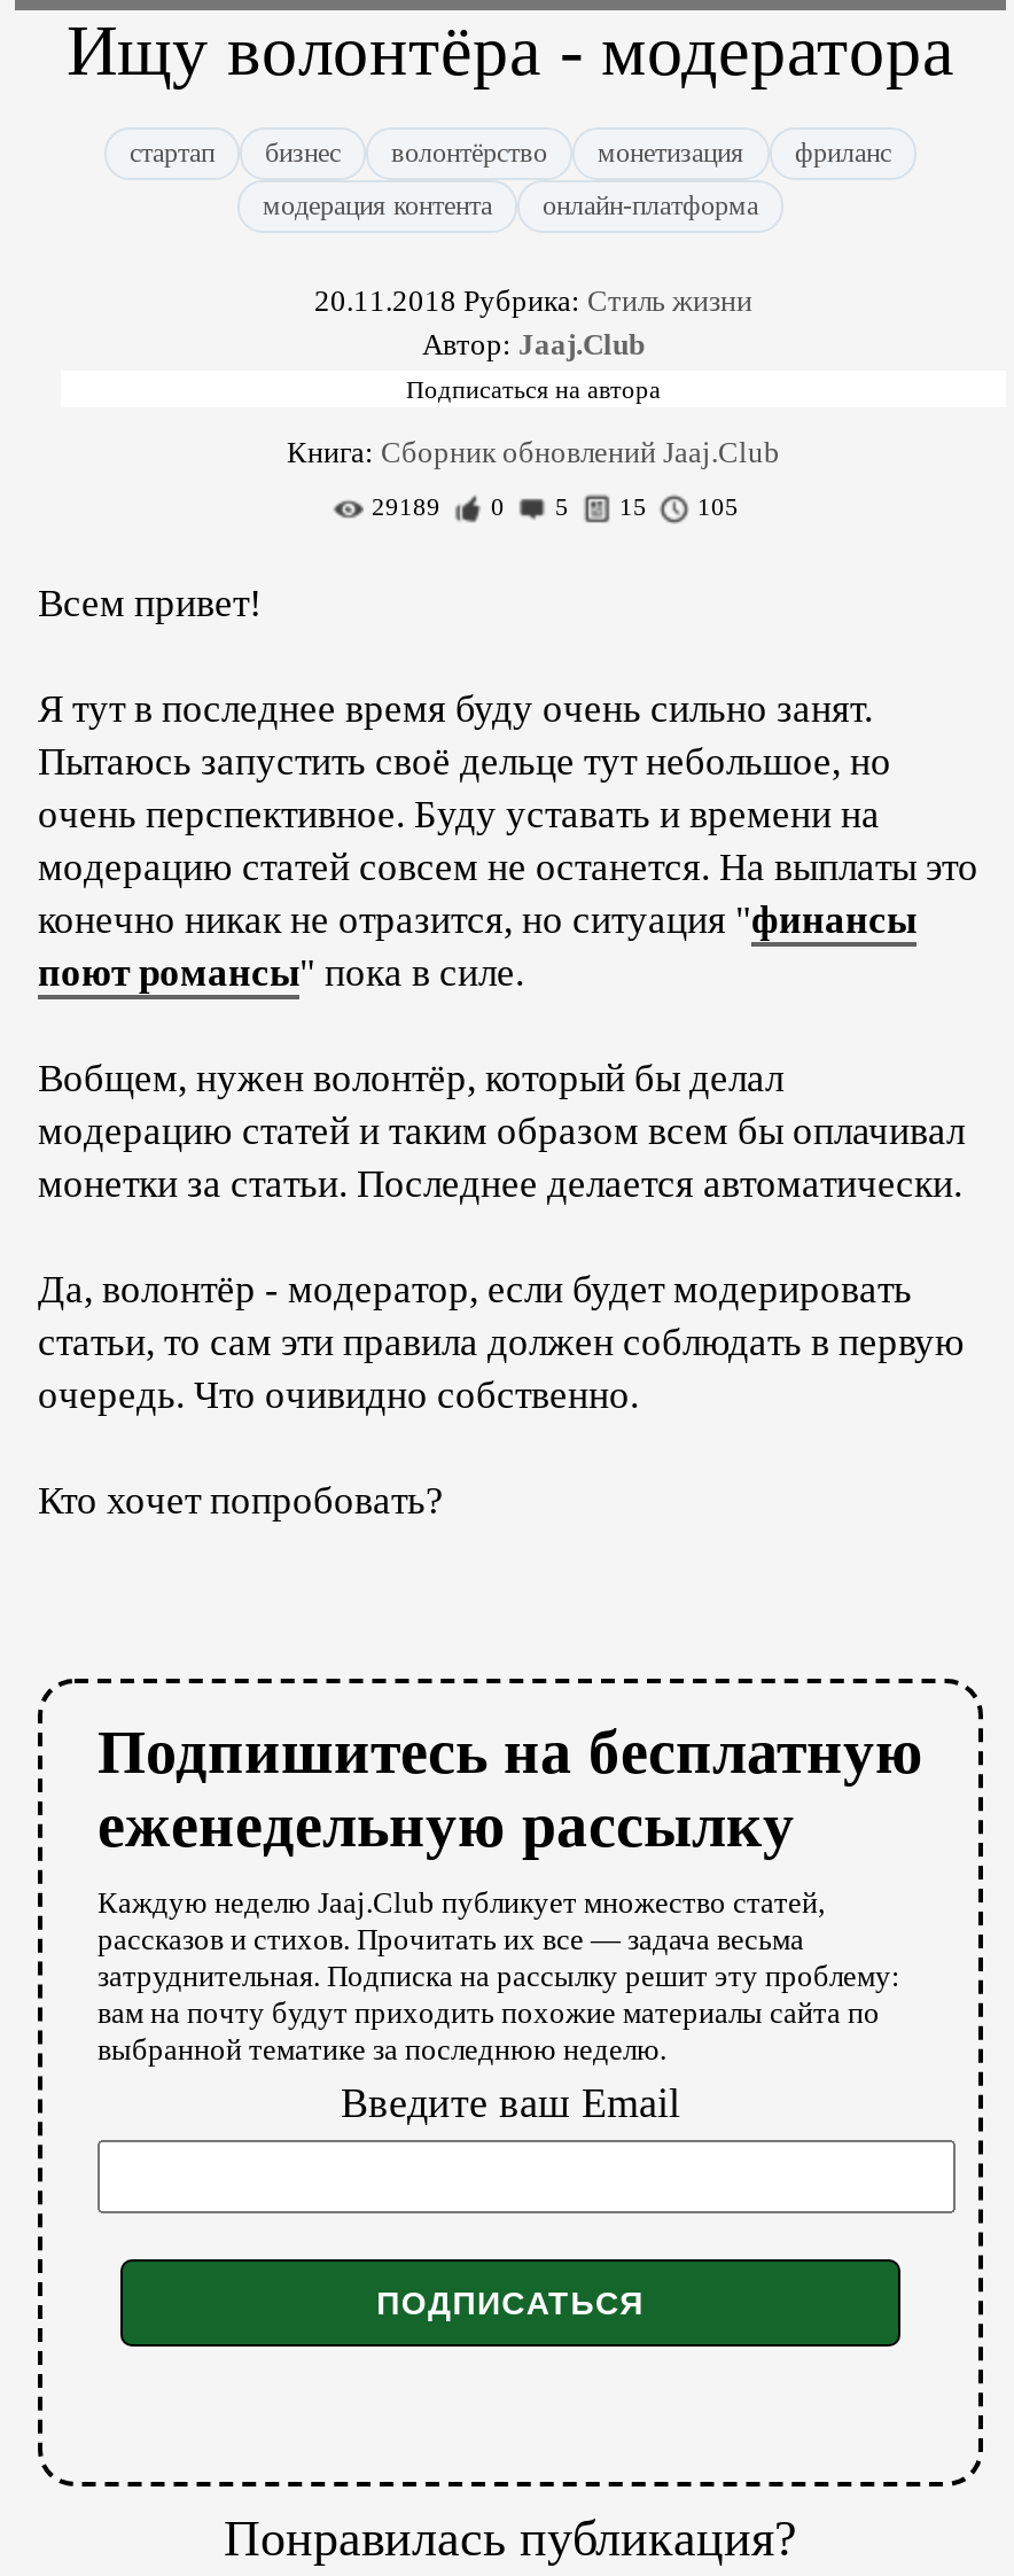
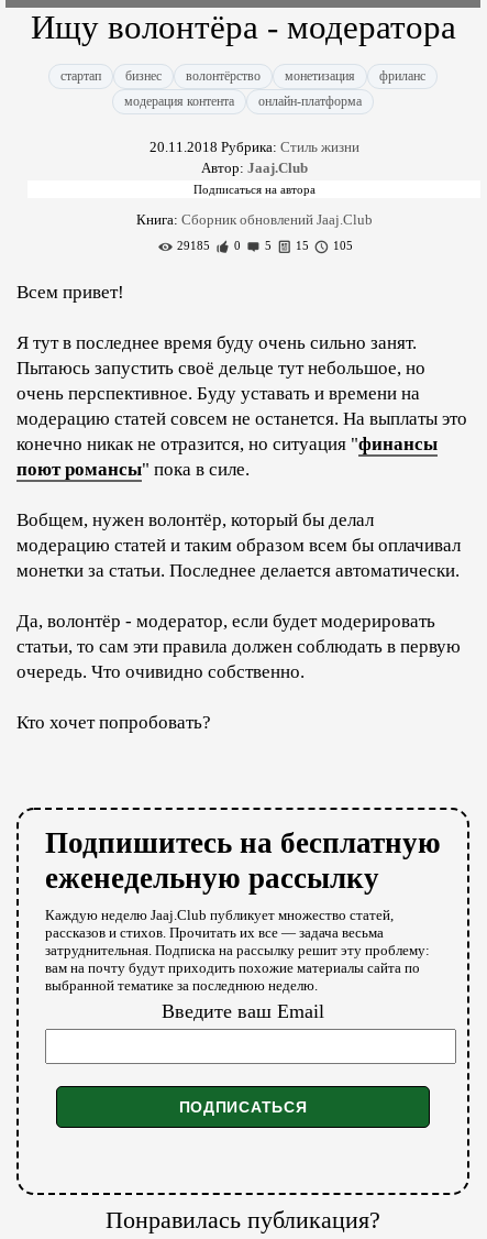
[372,492,739,520] 29189 0 5 15 105 -> [176,239,352,252] 29185 0 5 15 105

